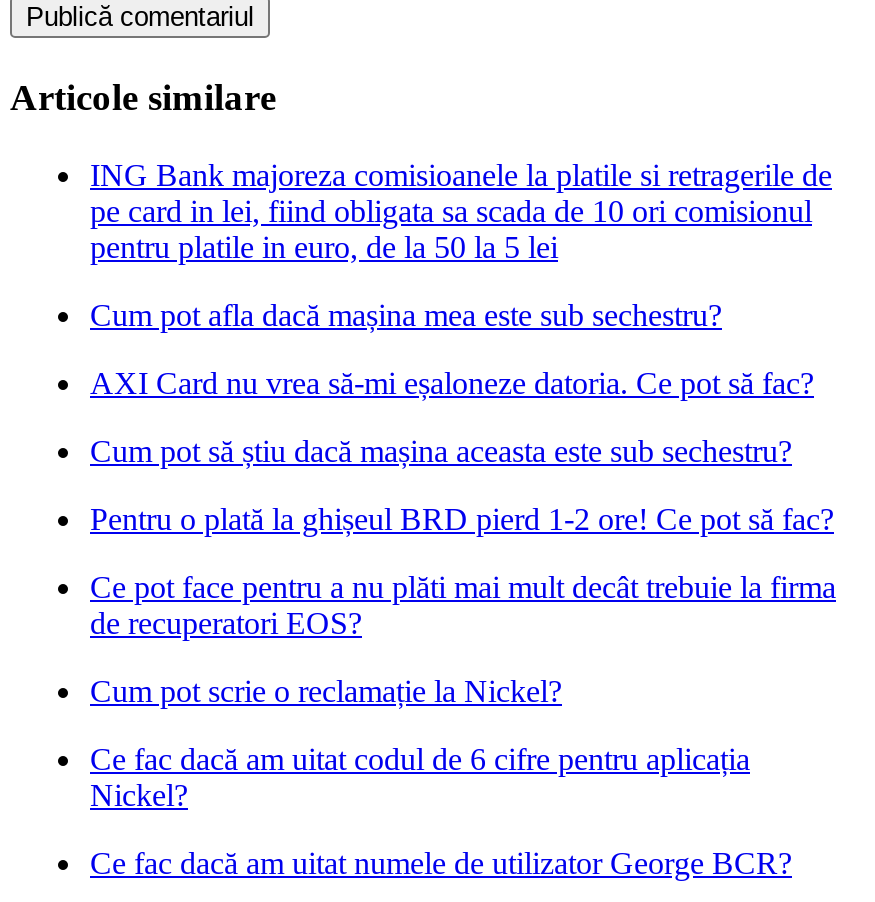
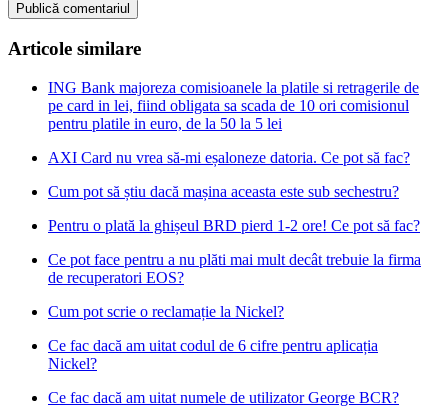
[90,297,722,331] Cum pot afla dacă mașina mea este sub sechestru? -> none

